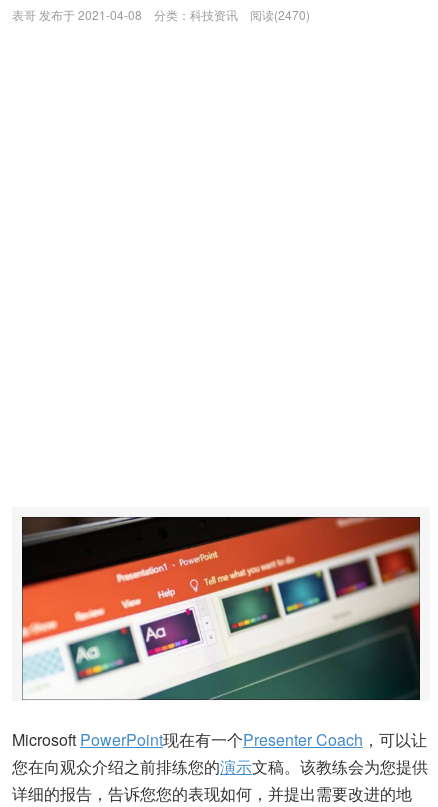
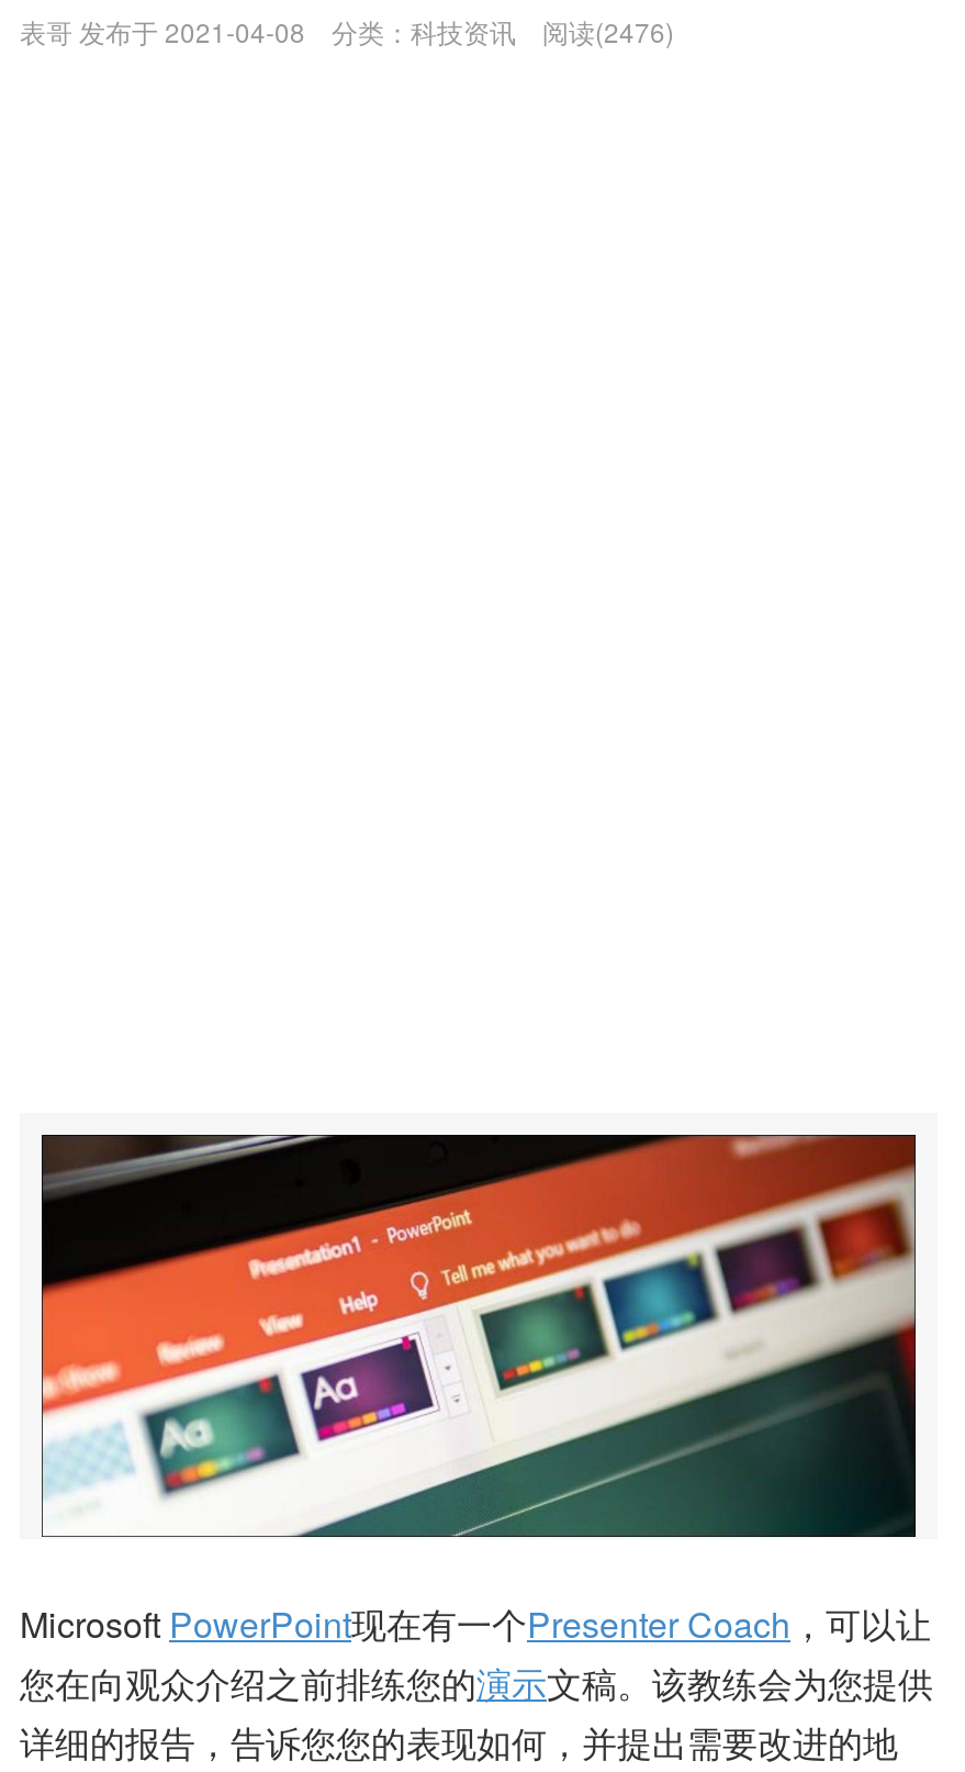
[12,6,310,23] 表哥 发布于 2021-04-08 分类：科技资讯 阅读(2470) -> [20,12,674,49] 表哥 发布于 2021-04-08 分类：科技资讯 阅读(2476)

